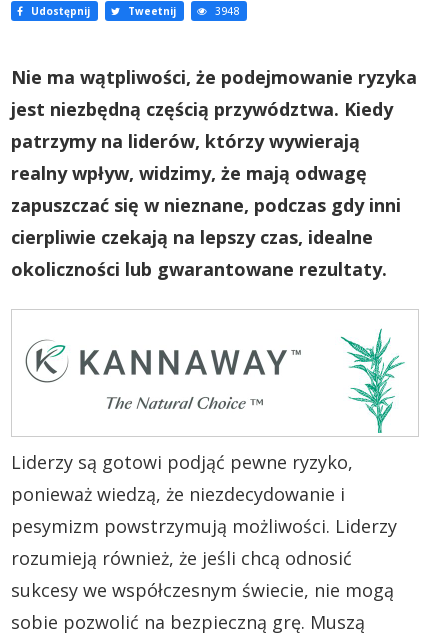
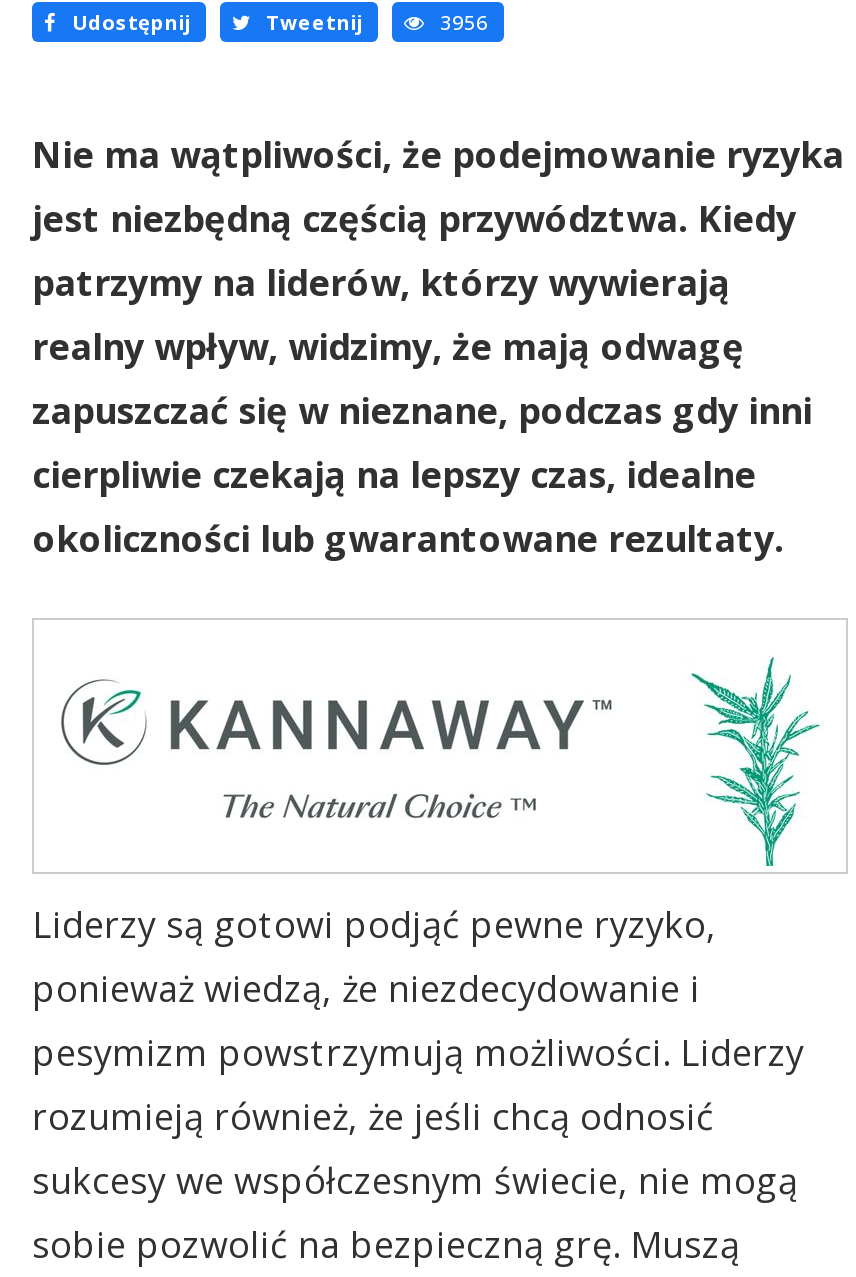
[212,4,239,18] 3948 -> [434,8,488,36] 3956

